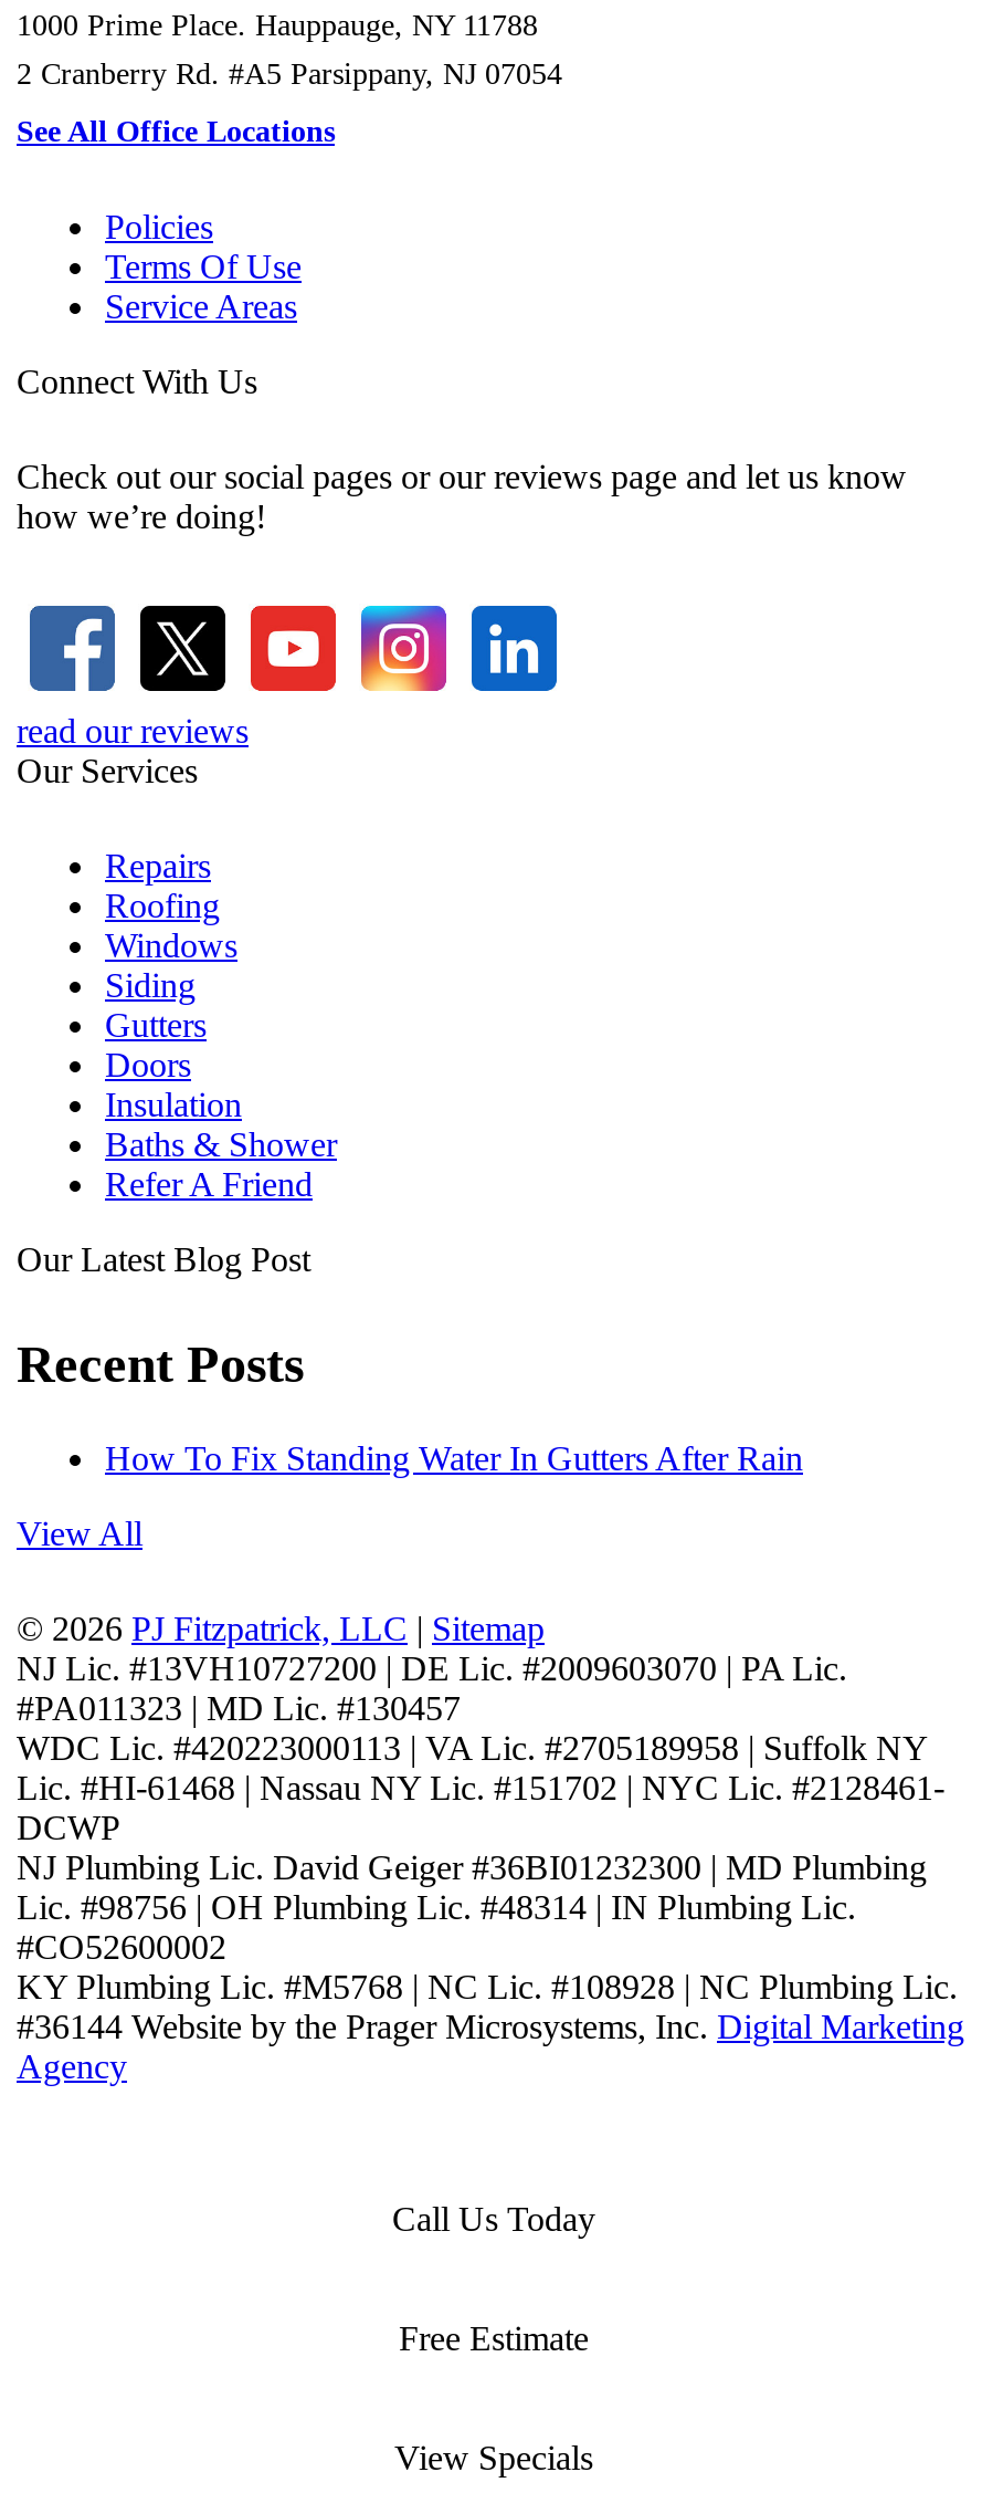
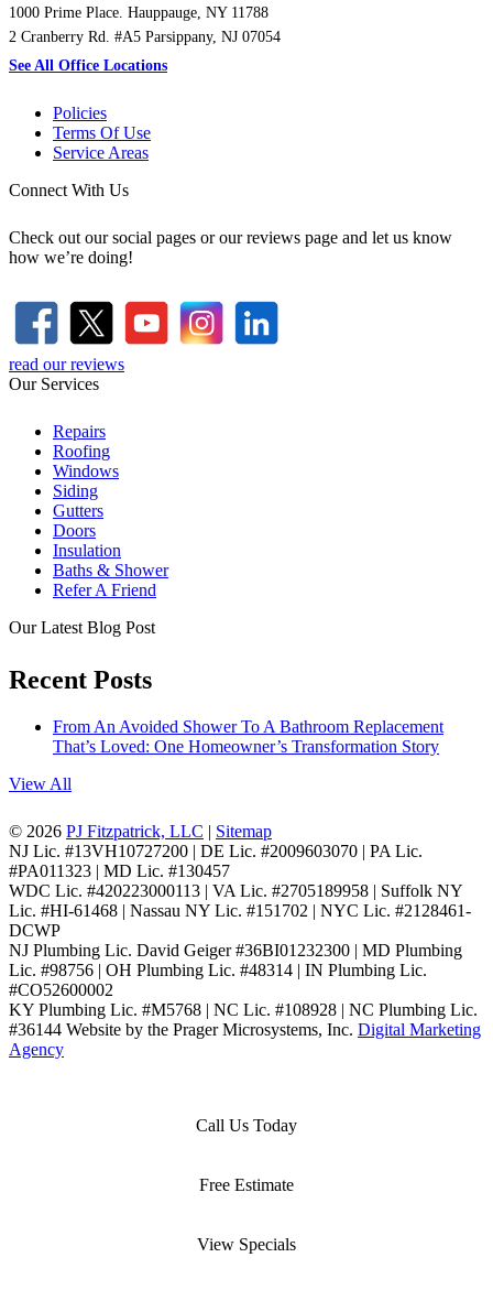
[105,1440,803,1477] How To Fix Standing Water In Gutters After Rain -> [53,717,443,756] From An Avoided Shower To A Bathroom Replacement | That’s Loved: One Homeowner’s Transformation Story

